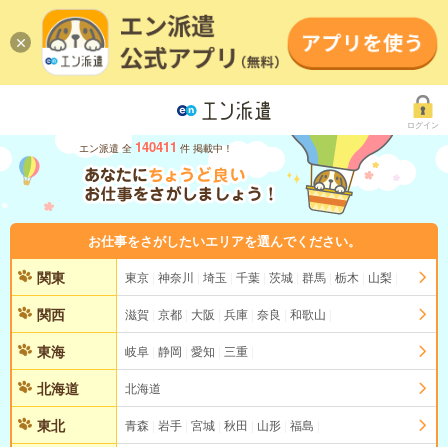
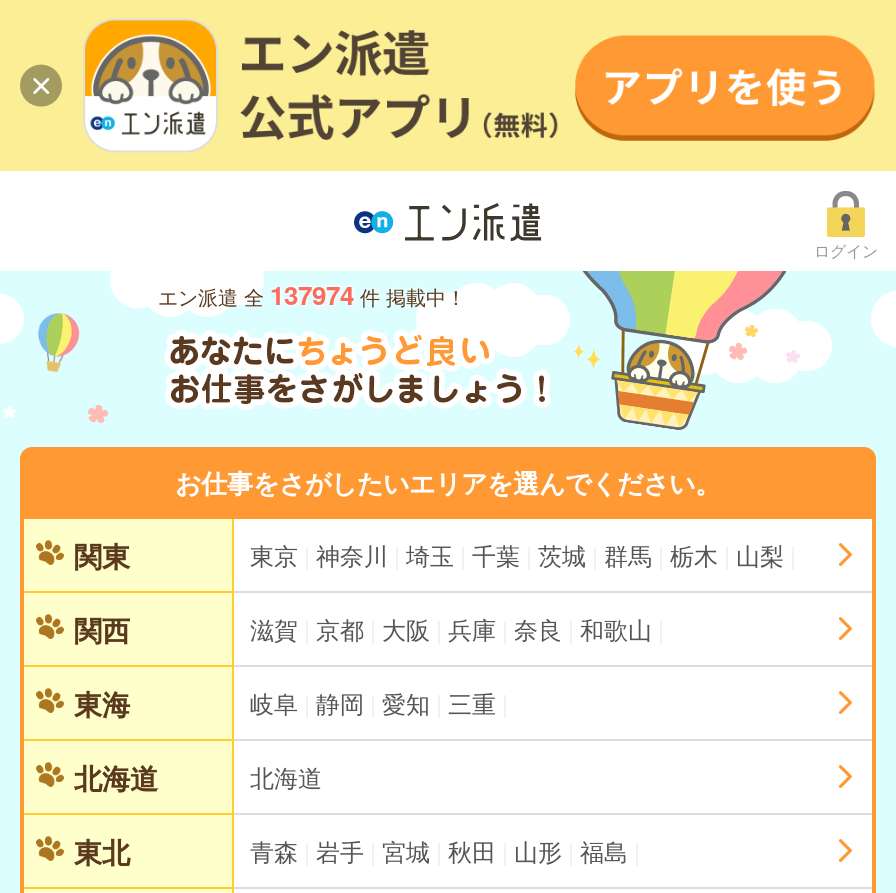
[79,137,233,156] エン派遣 全 140411 件 掲載中！ -> [158,276,466,314] エン派遣 全 137974 件 掲載中！

